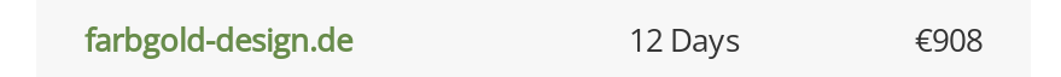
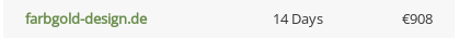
[629,17,740,60] 12 Days -> [272,8,323,28] 14 Days

